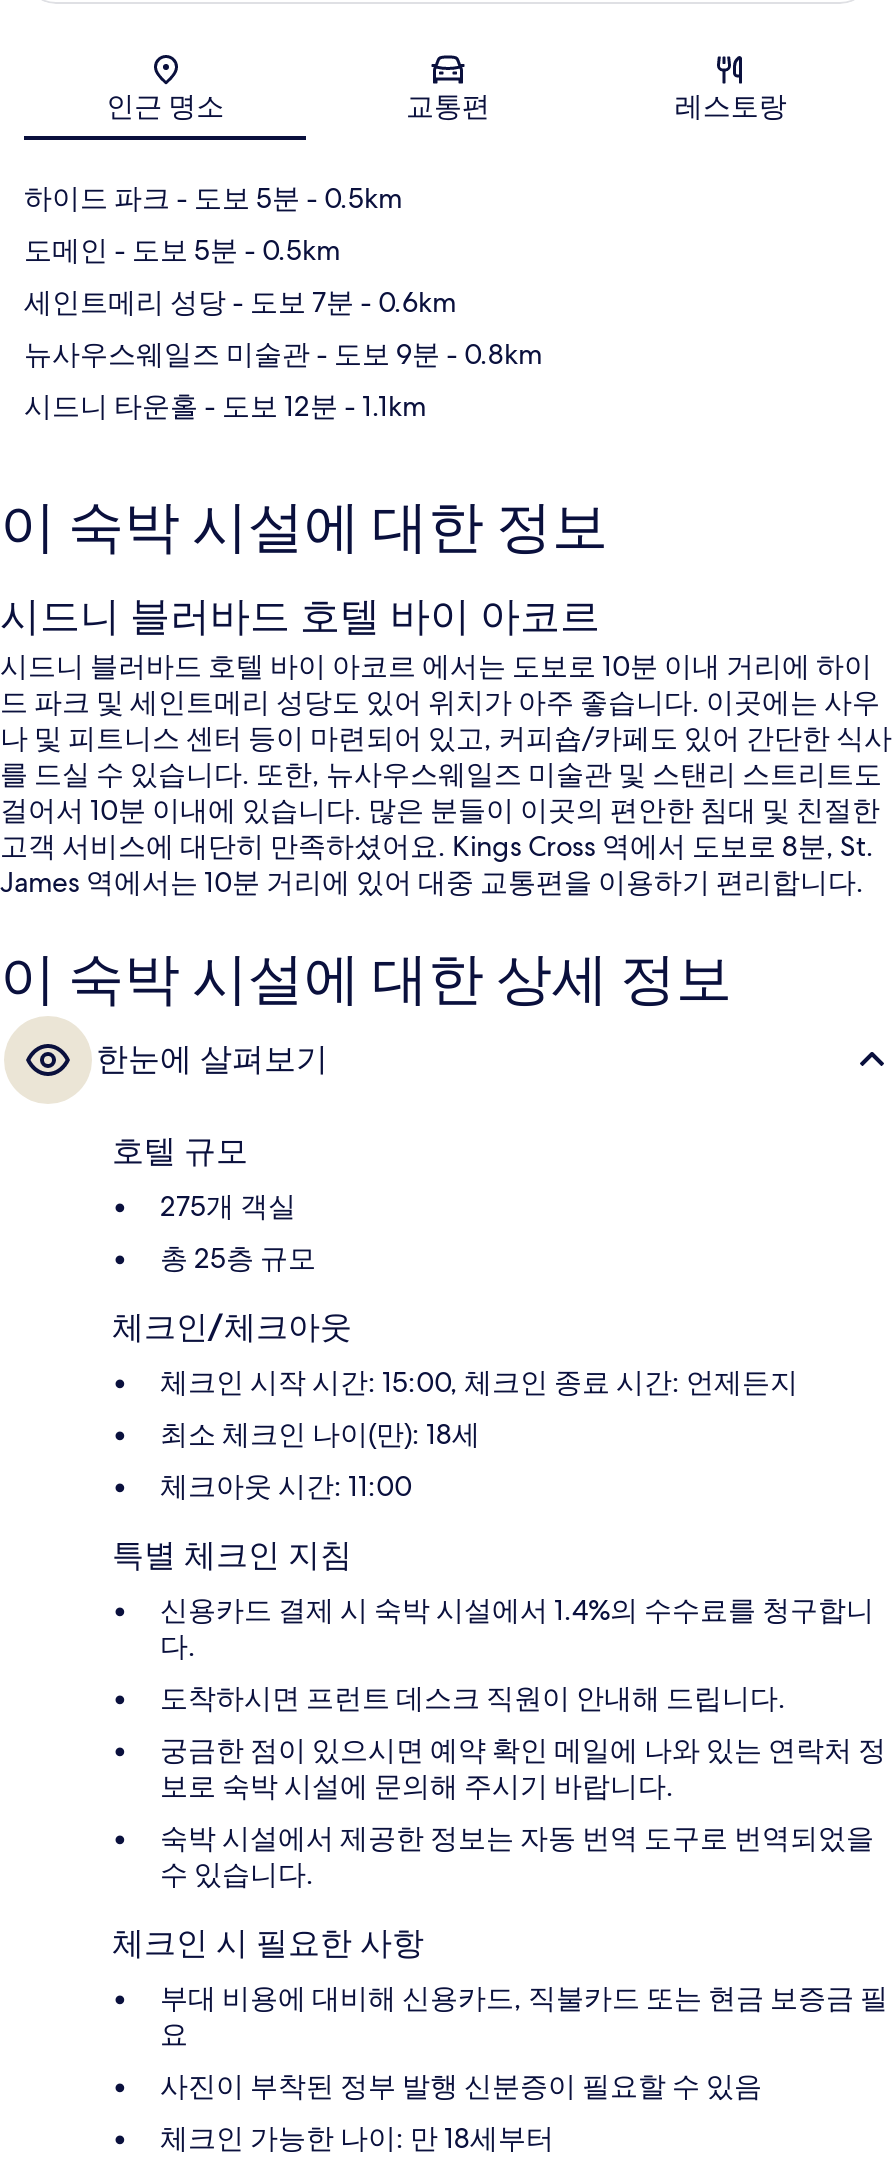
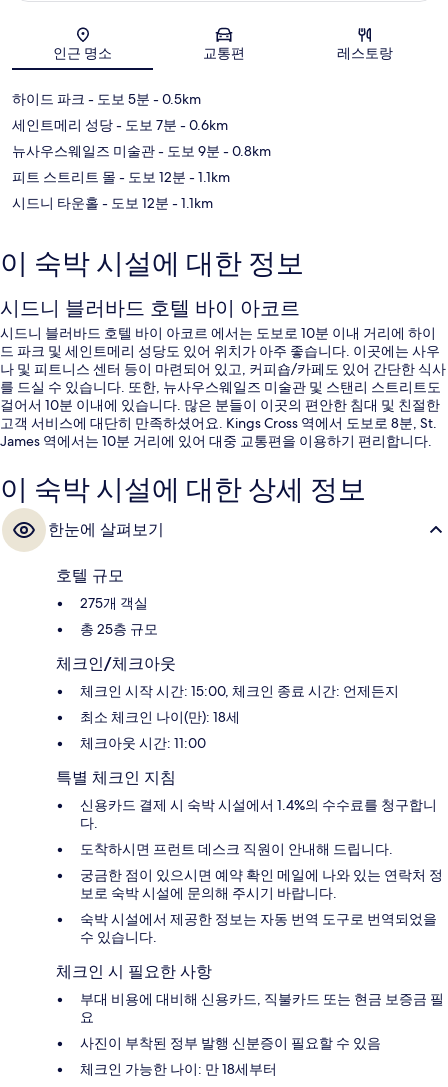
[24,233,340,269] 도메인 - 도보 5분 - 0.5km -> none
moved [24,285,542,373] -> [12,116,271,160]: 세인트메리 성당 - 도보 7분 - 0.6km | 뉴사우스웨일즈 미술관 - 도보 9분 - 0.8km
none -> [12,168,230,186] 피트 스트리트 몰 - 도보 12분 - 1.1km

